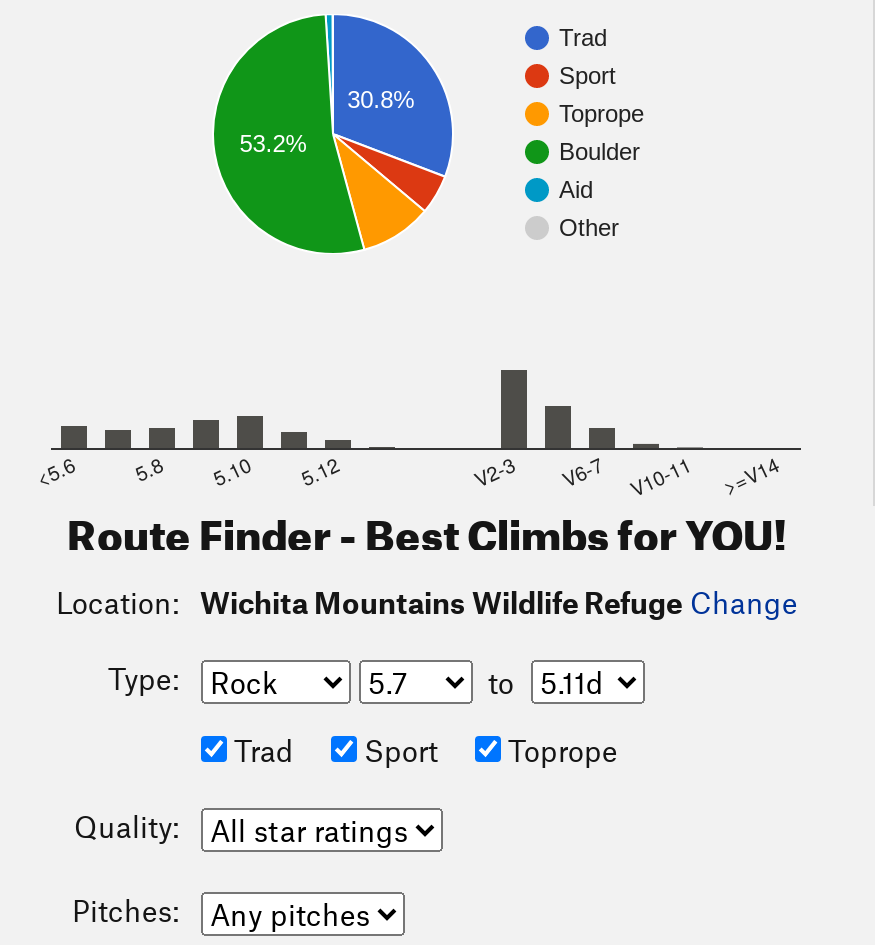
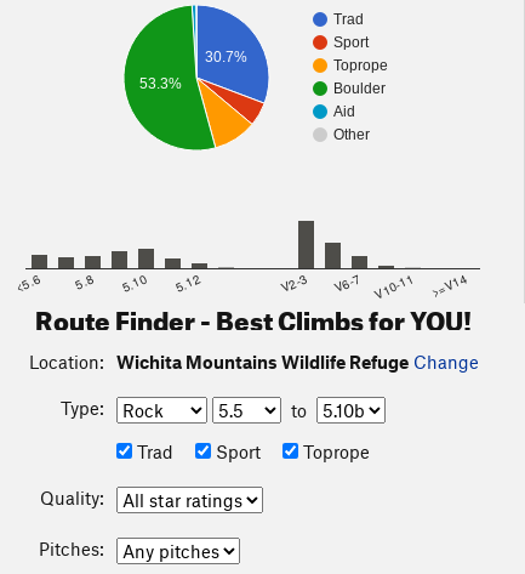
[346,86,413,113] 30.8% -> [204,49,247,66] 30.7%
[238,130,305,157] 53.2% -> [139,75,182,92] 53.3%

